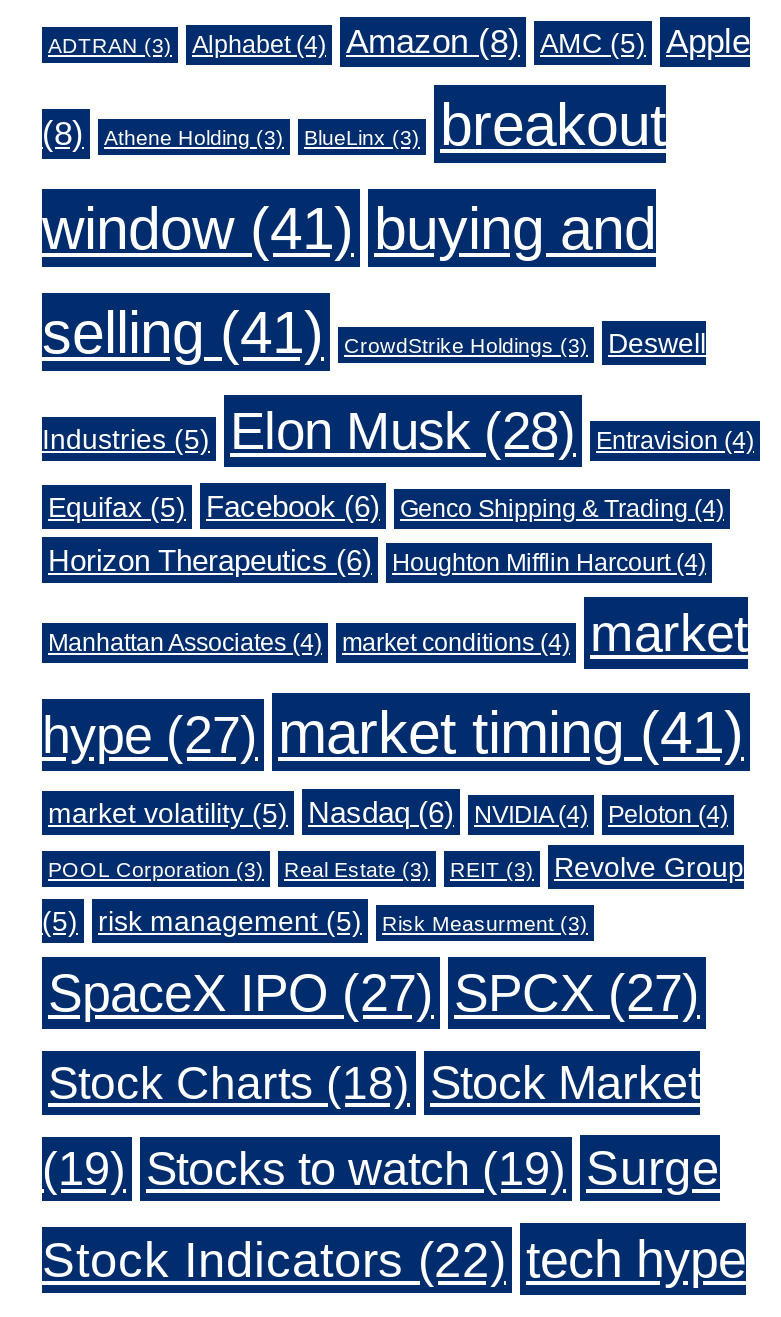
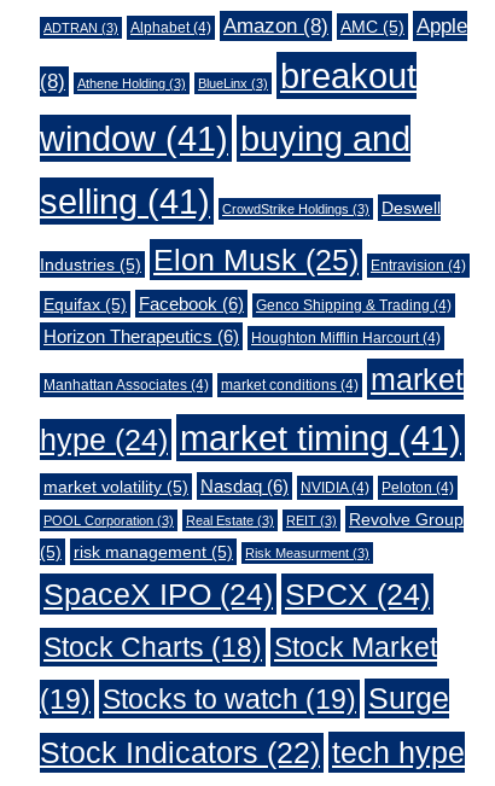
[42,401,754,461] Industries (5) Elon Musk (28) Entravision (4) -> [40,243,466,276] Industries (5) Elon Musk (25) Entravision (4)
[42,699,744,765] hype(27) market timing (41) -> [40,418,461,457] hype(24) market timing (41)
[48,963,700,1023] SpaceX IPO (27) SPCX (27) -> [43,577,430,611] SpaceX IPO (24) SPCX (24)

